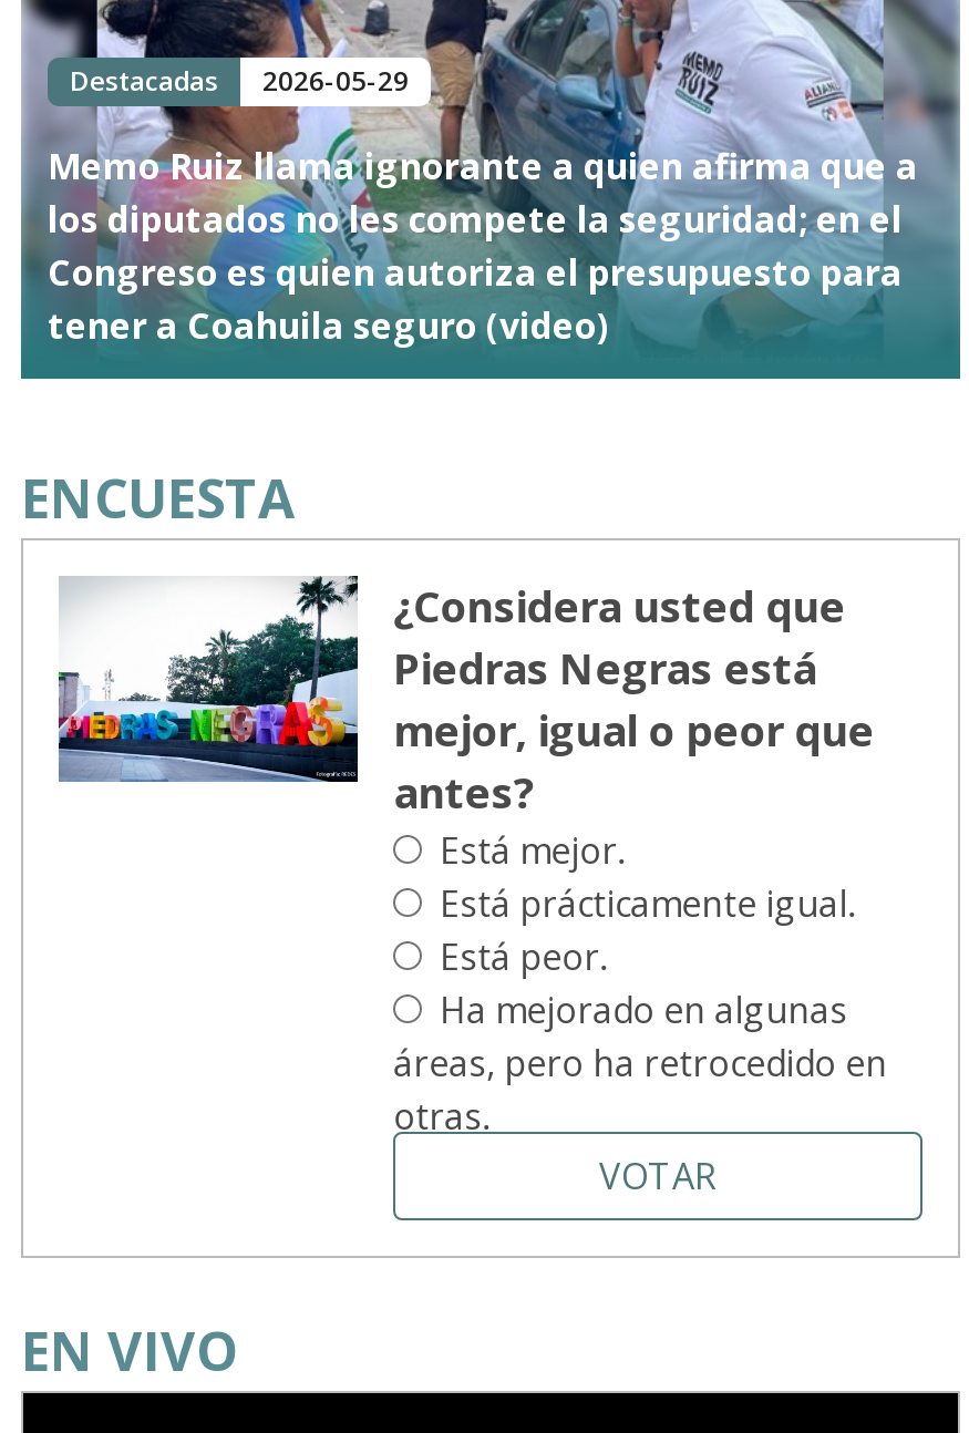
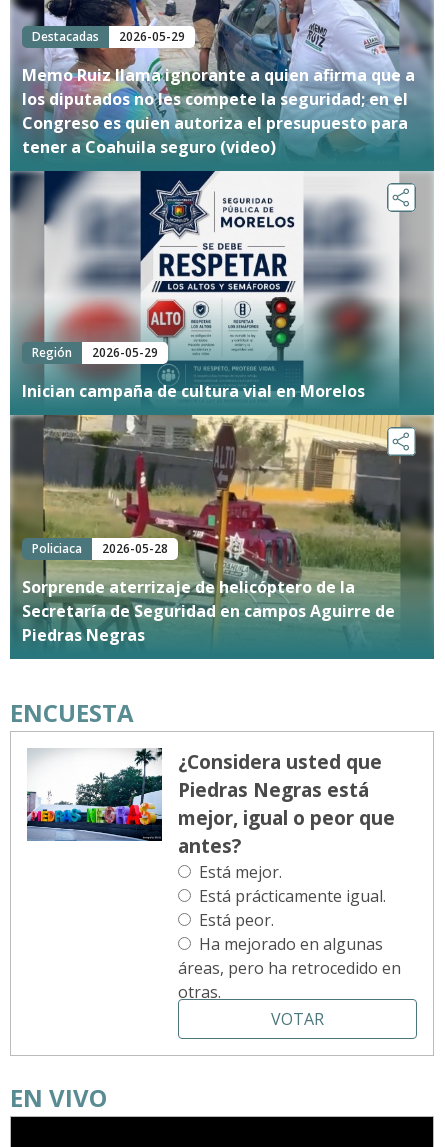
none -> [9,170,434,609] [image] | Región | 2026-05-29 | Inician campaña de cultura vial en Morelos
none -> [22,540,395,646] Policiaca | 2026-05-28 | Sorprende aterrizaje de helicóptero de la | Secretaría de Seguridad en campos Aguirre de | Piedras Negras

